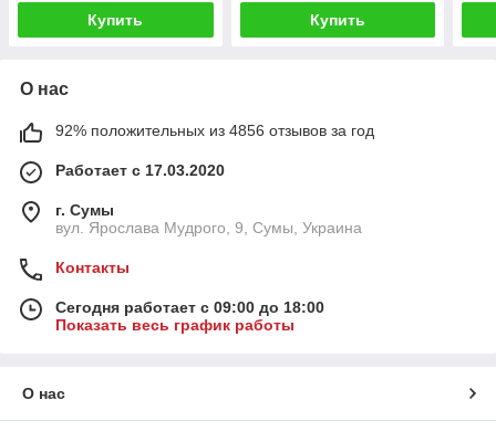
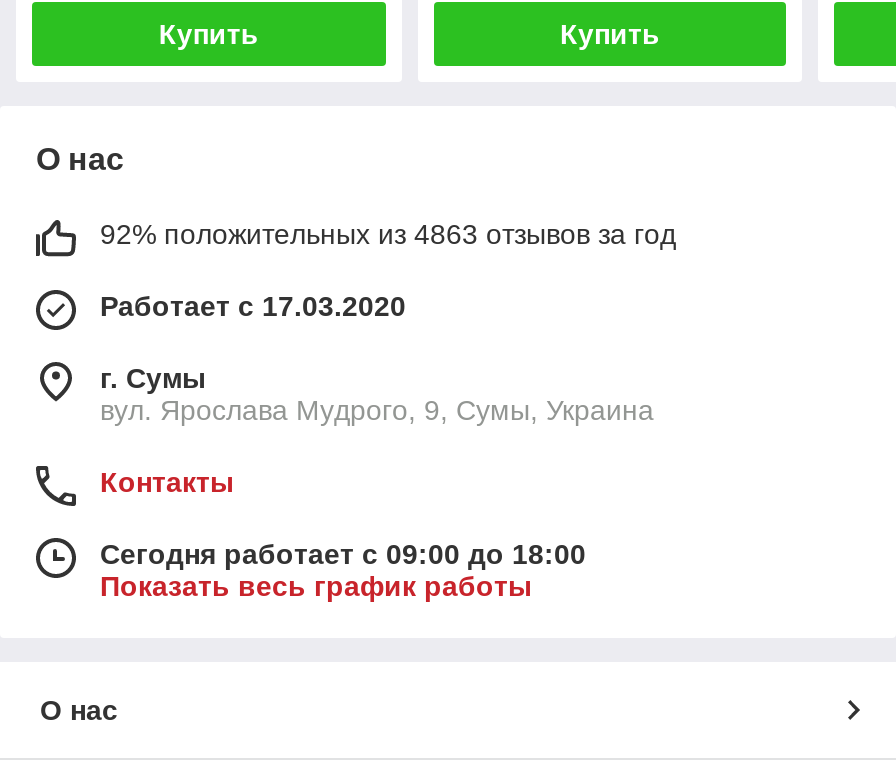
[55,121,374,139] 92% положительных из 4856 отзывов за год -> [100,218,676,250] 92% положительных из 4863 отзывов за год

